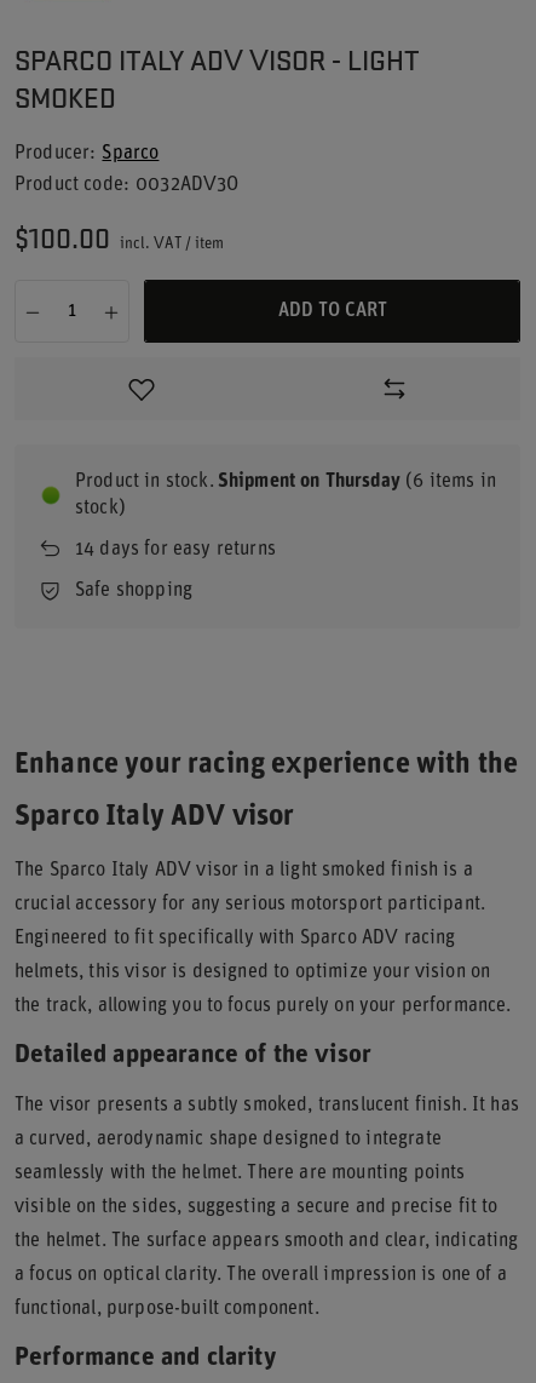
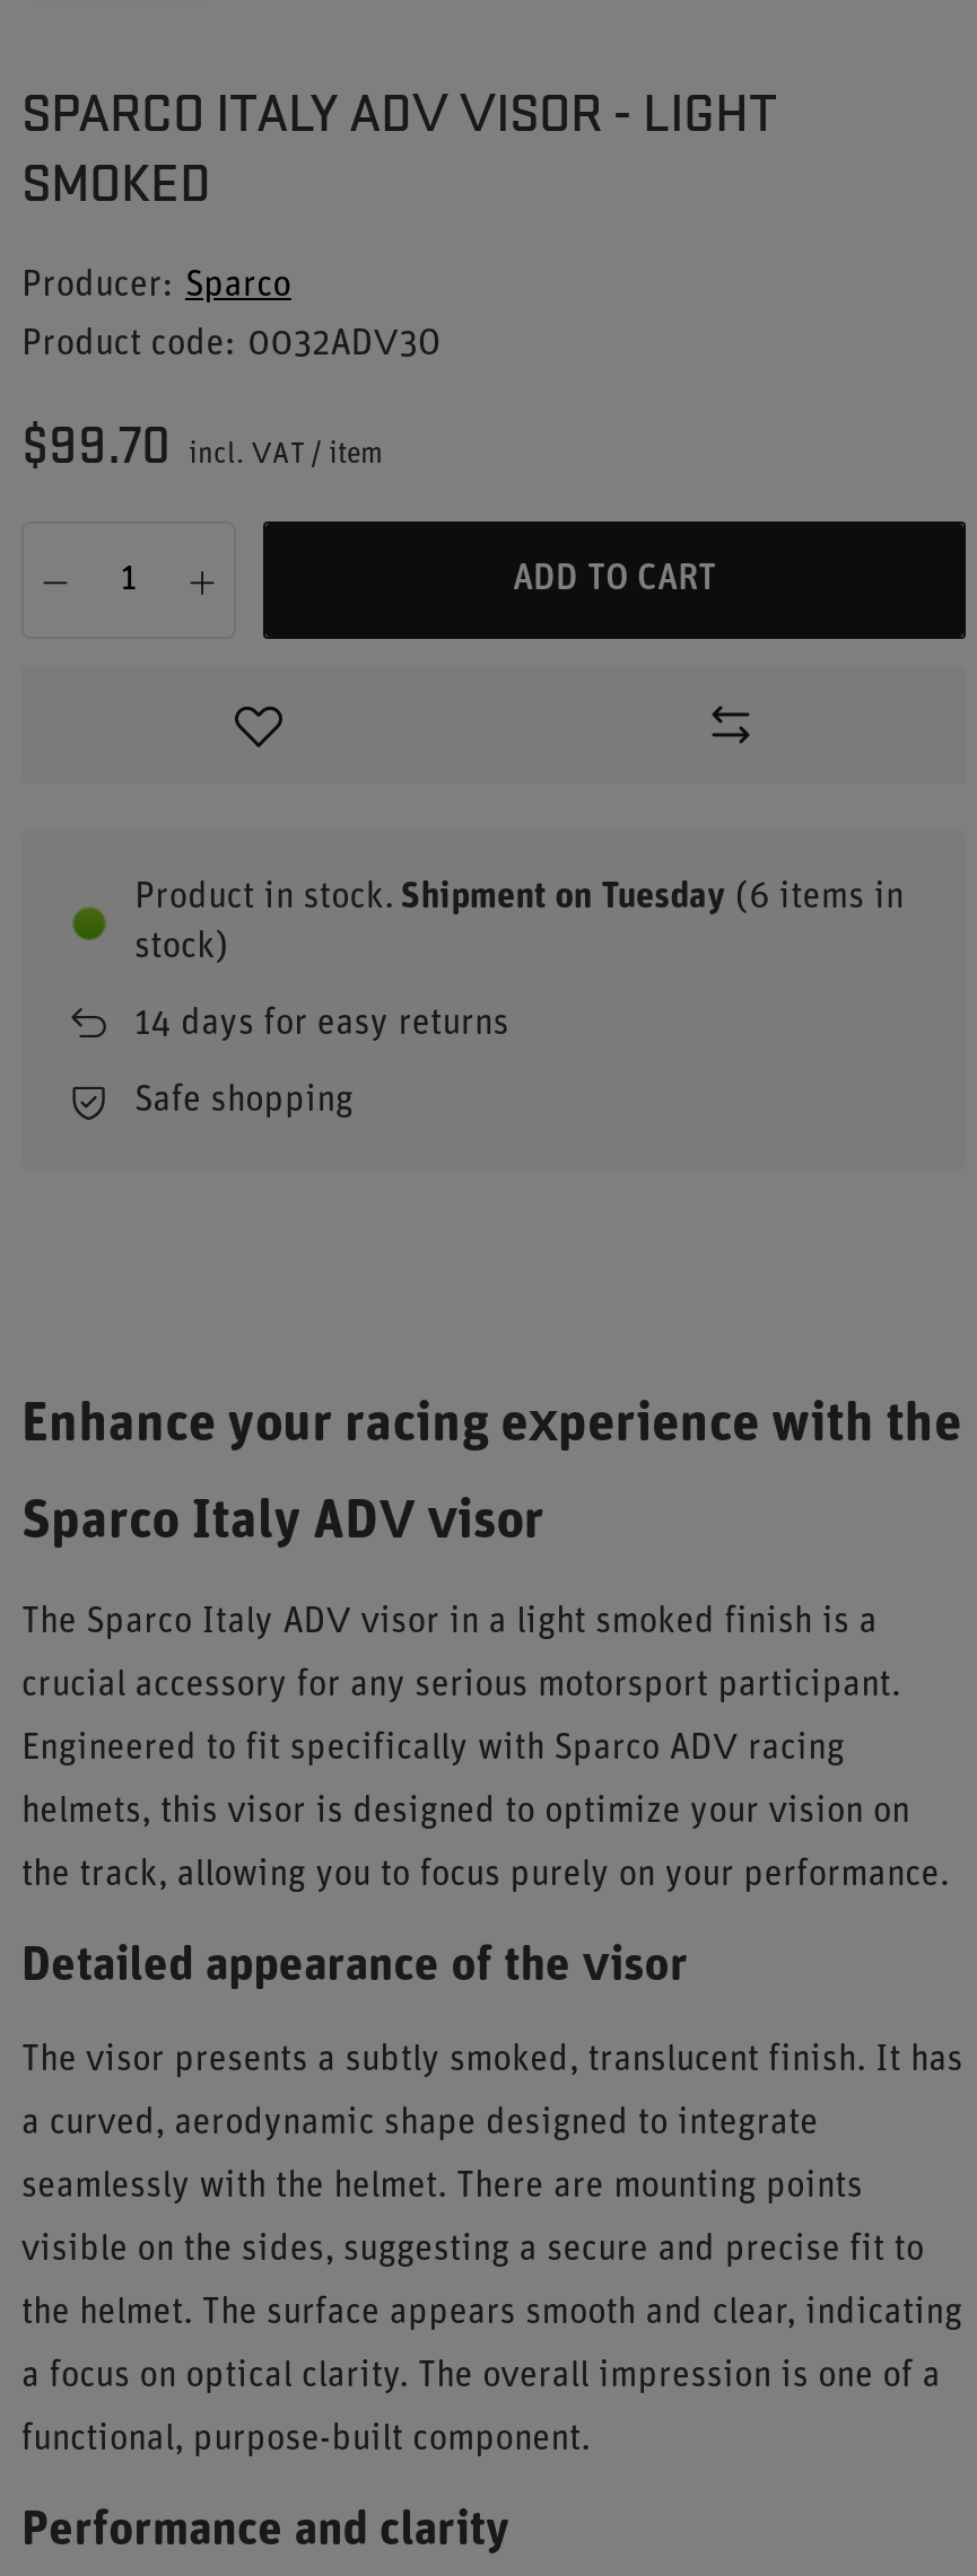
[15,219,224,256] $100.00 incl. VAT/item -> [21,409,383,476] $99.70 incl. VAT/item
[75,472,496,492] Product in stock Shipment on Thursday (6 items in -> [134,880,904,917] Product in stock Shipment on Tuesday (6 items in

